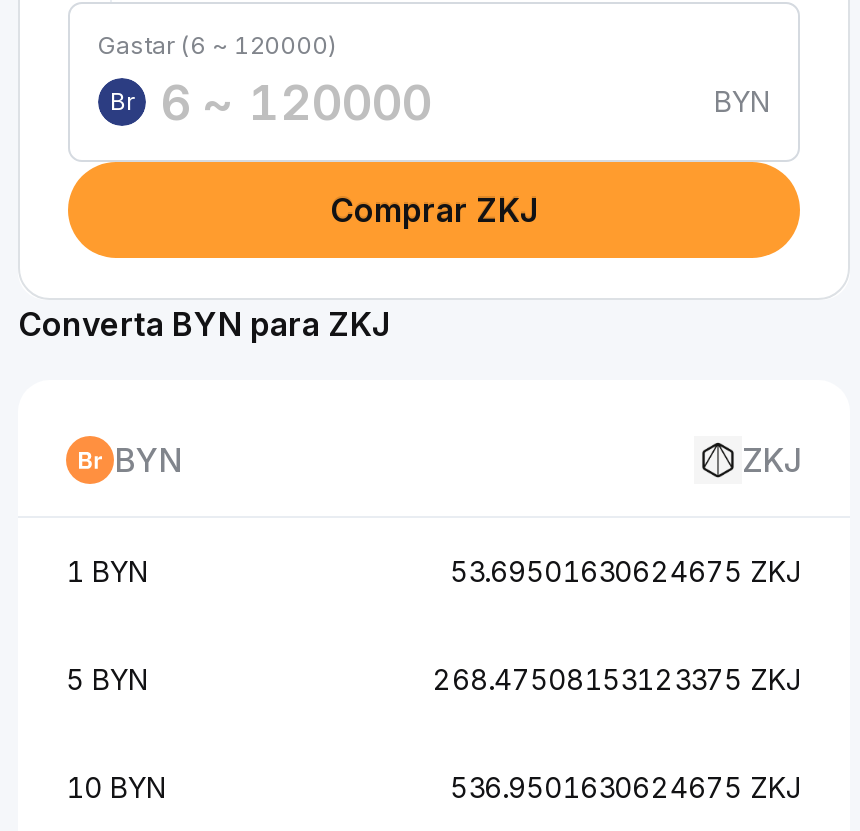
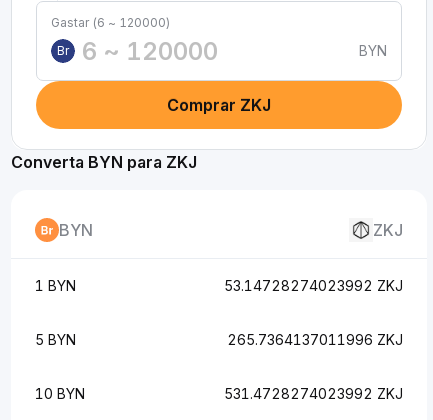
[450,554,802,588] 53.69501630624675 ZKJ -> [224,277,403,294] 53.14728274023992 ZKJ
[432,662,802,696] 268.47508153123375 ZKJ -> [227,331,403,348] 265.7364137011996 ZKJ
[450,770,802,804] 536.9501630624675 ZKJ -> [224,385,403,402] 531.4728274023992 ZKJ

